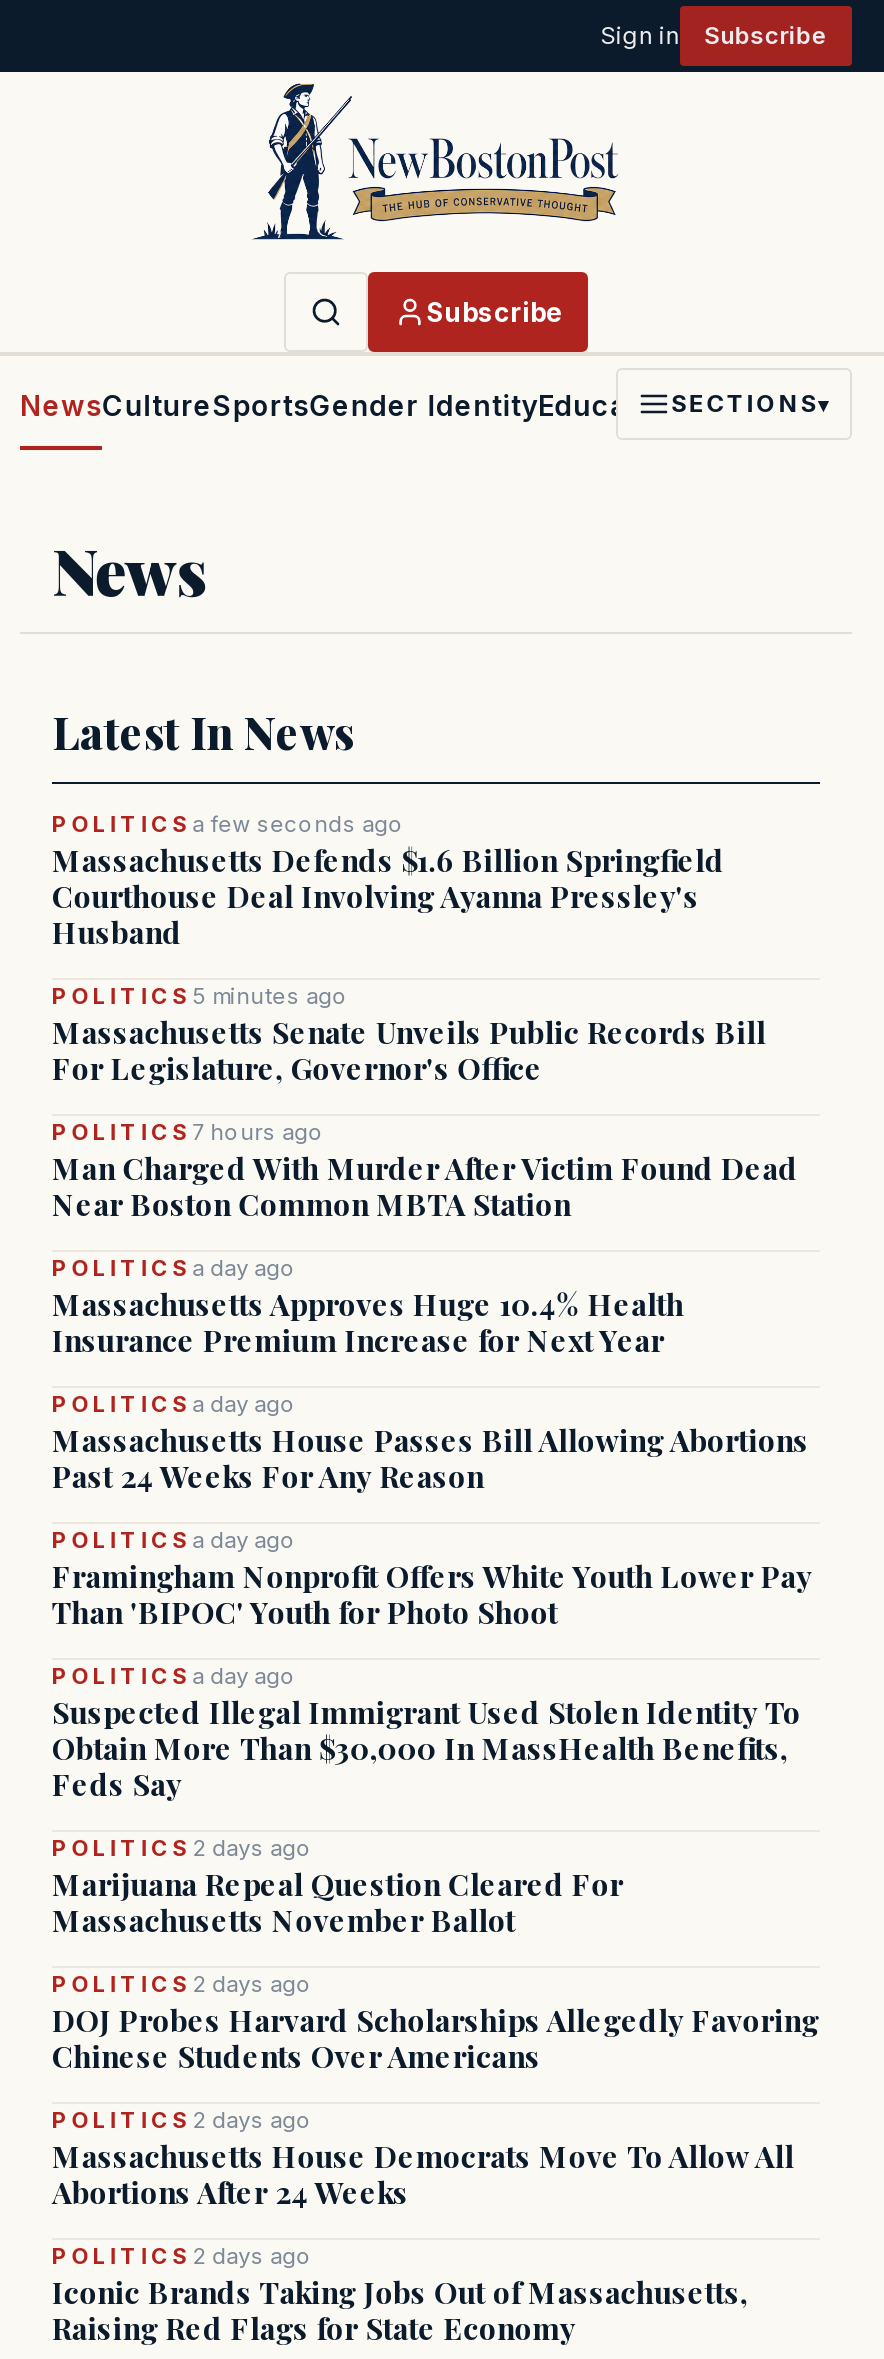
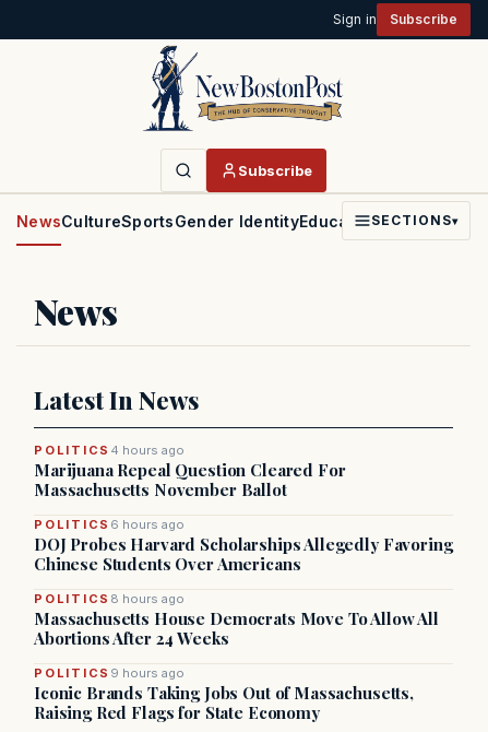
[52,810,812,1862] POLITICS a few seconds ago | Massachusetts Defends $1.6 Billion Springfield | Courthouse Deal Involving Ayanna Pressley's | Husband | POLITICS 5 minutes ago | Massachusetts Senate Unveils Public Records Bill | For Legislature, Governor's Office | POLITICS 7 hours ago | Man Charged With Murder After Victim Found Dead | Near Boston Common MBTA Station | POLITICS a day ago | Massachusetts Approves Huge 10.4% Health | Insurance Premium Increase for Next Year | POLITICS a day ago | Massachusetts House Passes Bill Allowing Abortions | Past 24 Weeks For Any Reason | POLITICS a day ago | Framingham Nonprofit Offers White Youth Lower Pay | Than 'BIPOC' Youth for Photo Shoot | POLITICS a day ago | Suspected Illegal Immigrant Used Stolen Identity To | Obtain More Than $30,000 In MassHealth Benefits, | Feds Say | POLITICS 2 days ago -> [34,442,185,458] POLITICS 4 hours ago
[52,1970,312,1998] POLITICS 2 days ago -> [34,517,185,532] POLITICS 6 hours ago
[52,2106,312,2134] POLITICS 2 days ago -> [34,591,185,606] POLITICS 8 hours ago
[52,2242,312,2270] POLITICS 2 days ago -> [34,665,185,681] POLITICS 9 hours ago

